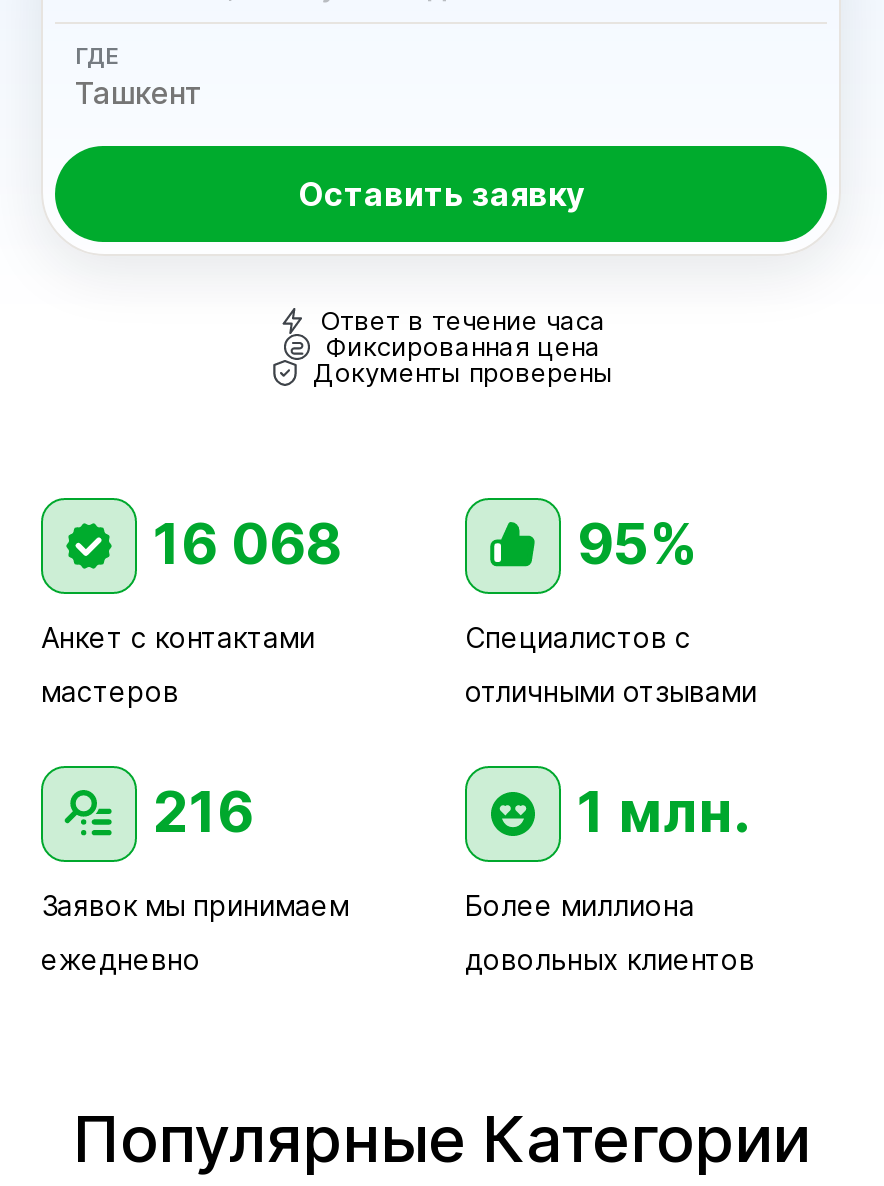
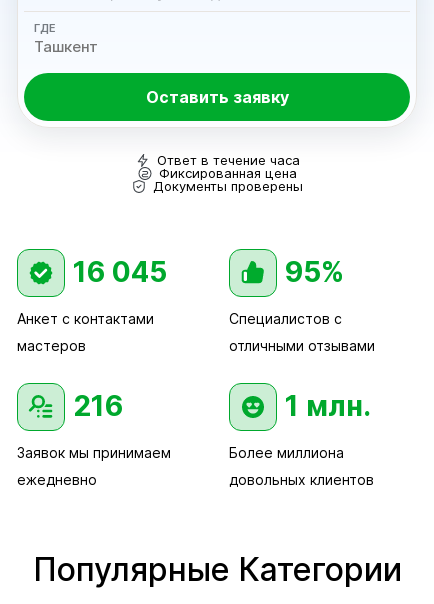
[153,510,341,578] 16 068 -> [73,255,167,289] 16 045

